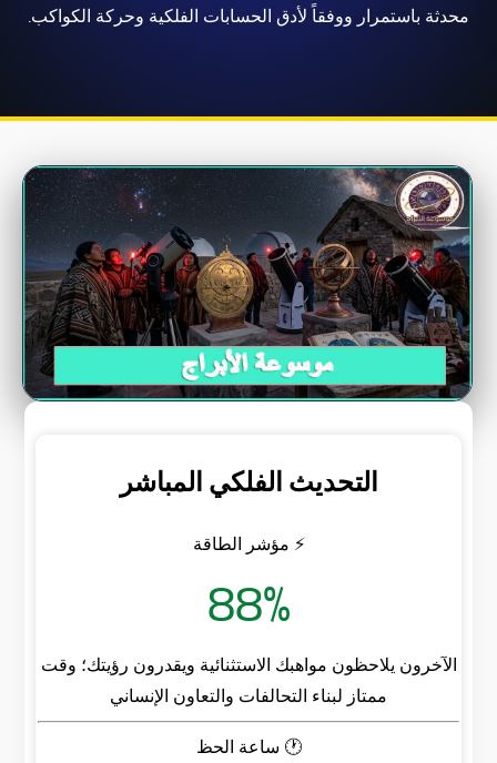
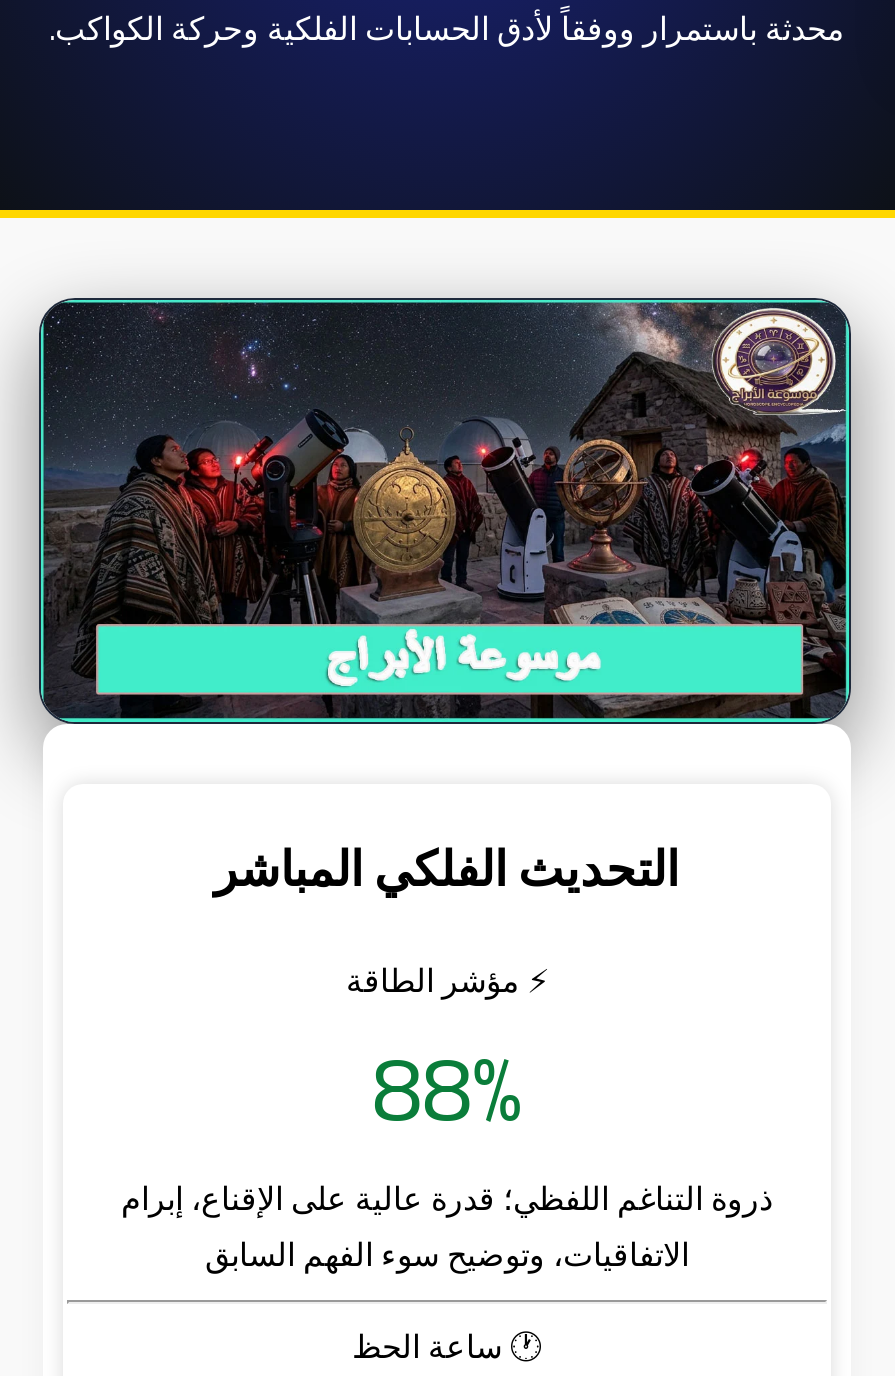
[40,652,457,710] الآخرون يلاحظون مواهبك الاستثنائية ويقدرون رؤيتك؛ وقت | ممتاز لبناء التحالفات والتعاون الإنساني -> [121,1176,773,1280] ذروة التناغم اللفظي؛ قدرة عالية على الإقناع، إبرام | الاتفاقيات، وتوضيح سوء الفهم السابق

